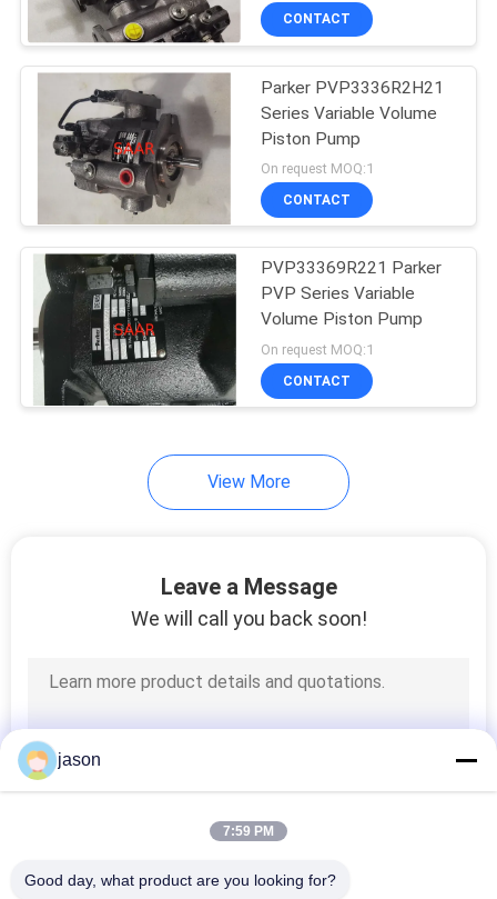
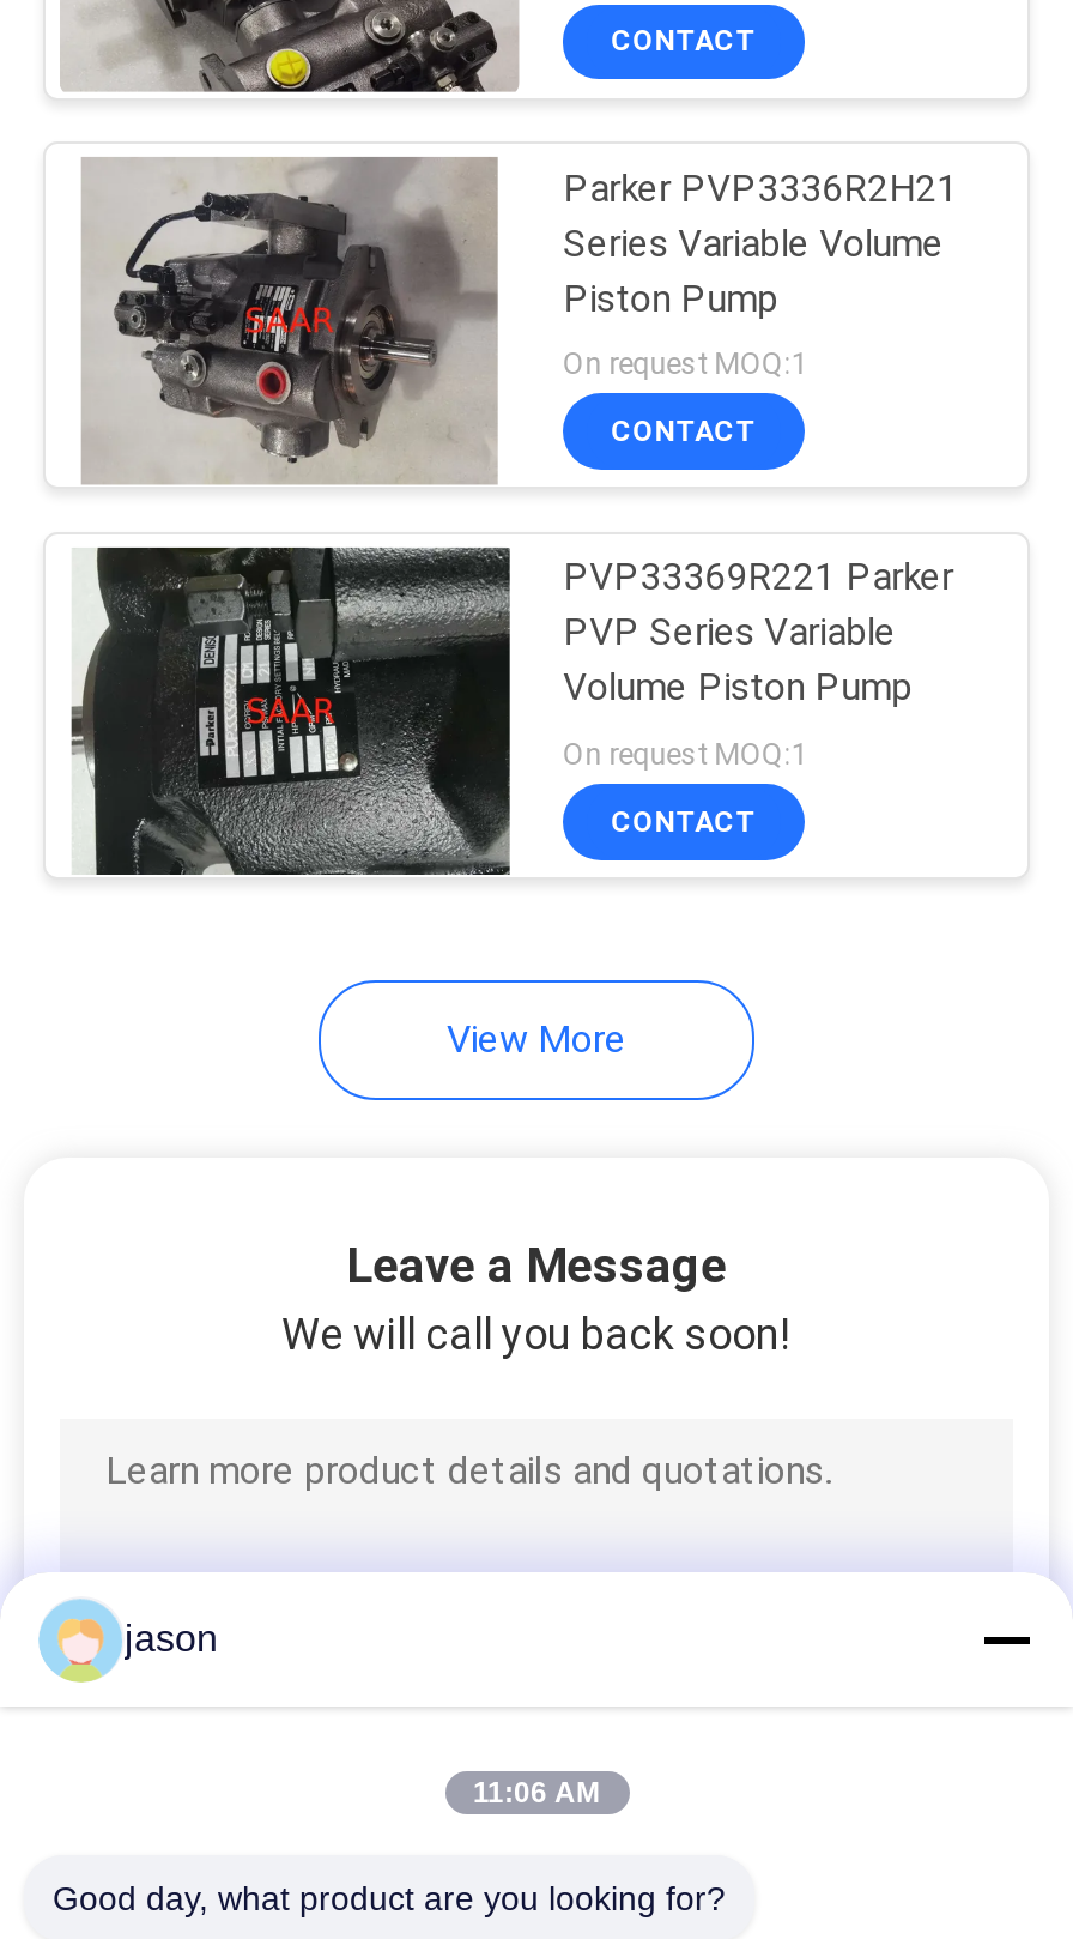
[223,823,274,839] 7:59 PM -> [473,1776,600,1810] 11:06 AM

